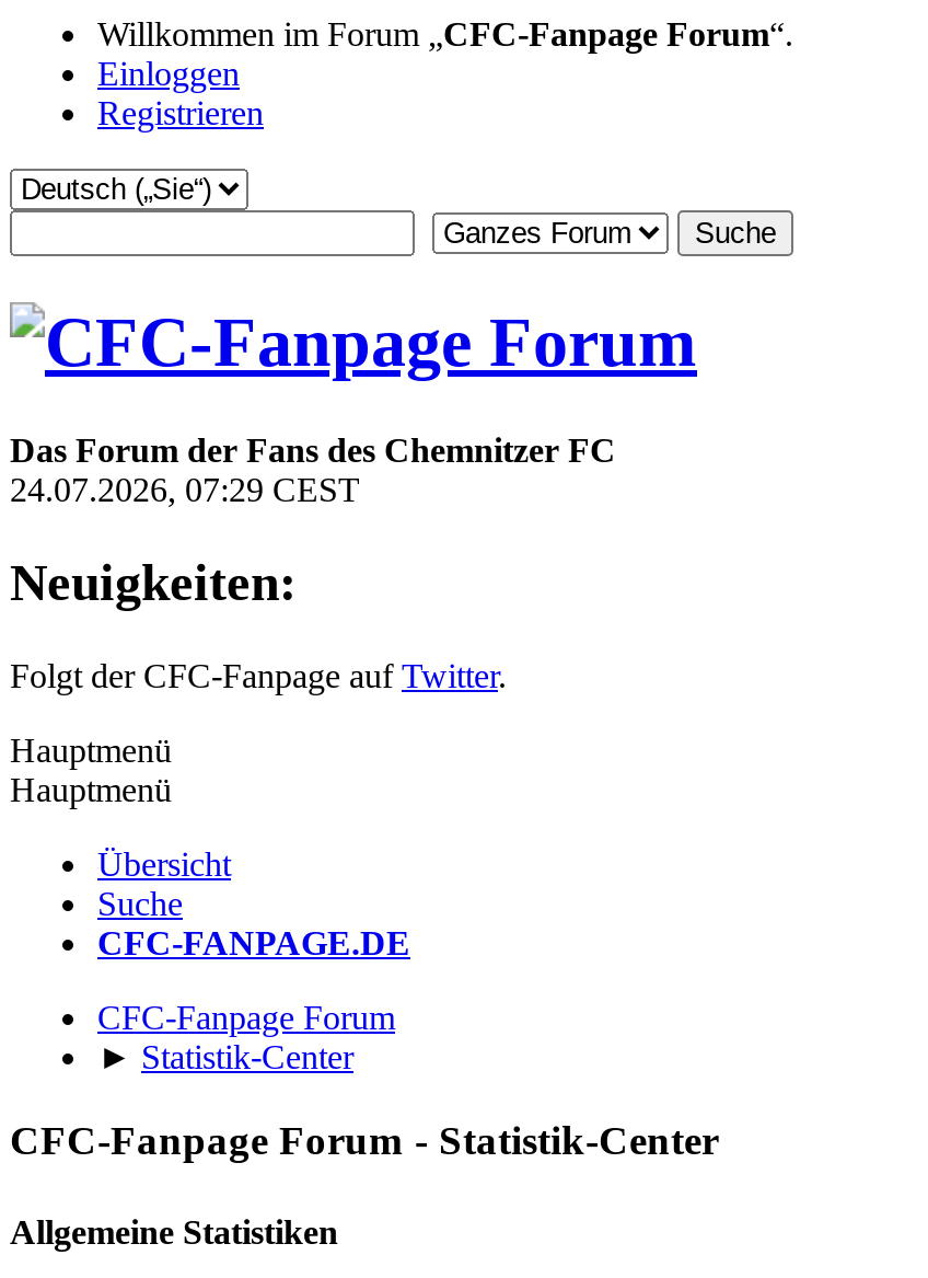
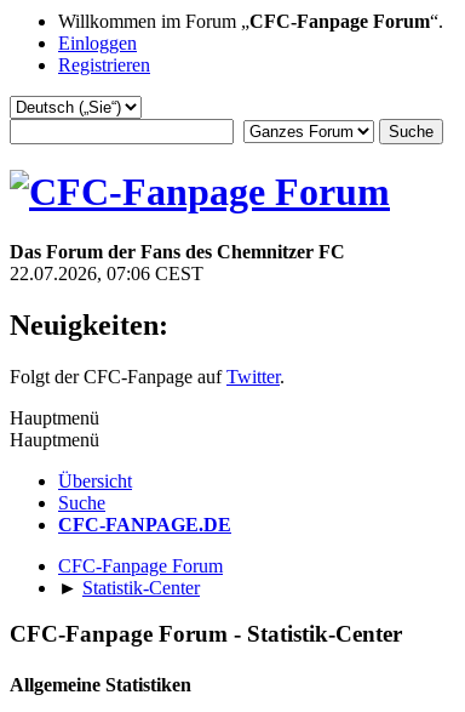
[10,471,360,508] 24.07.2026, 07:29 CEST -> [10,263,203,284] 22.07.2026, 07:06 CEST

